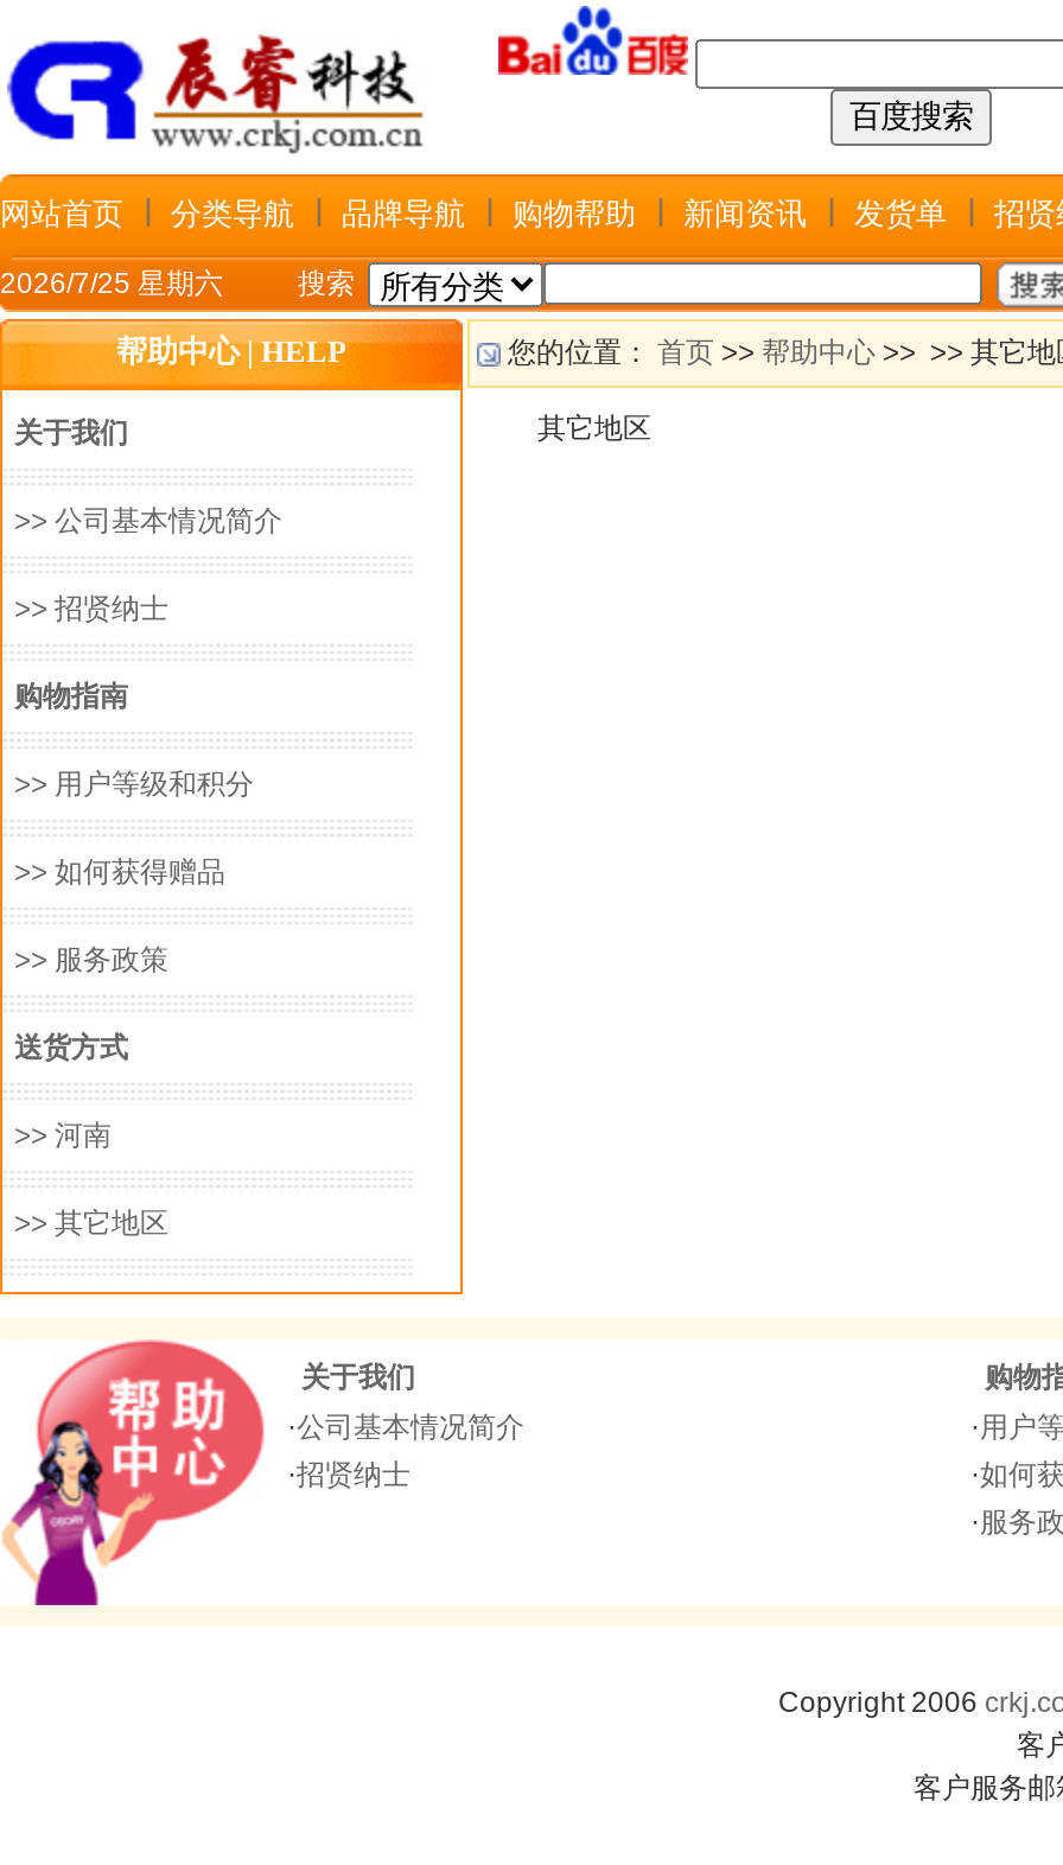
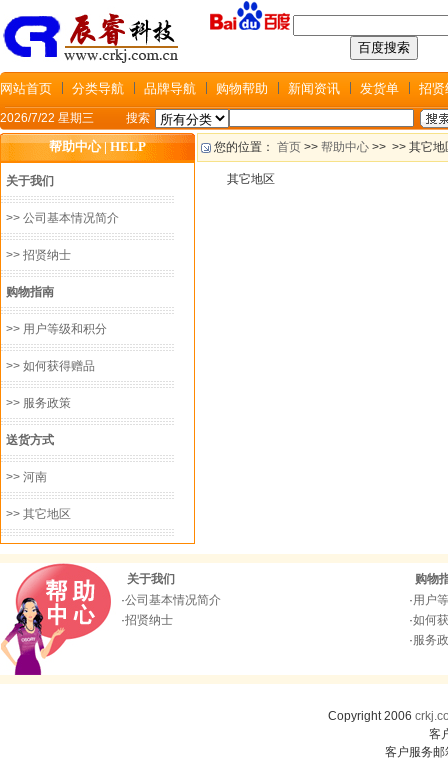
[0,267,223,300] 2026/7/25 星期六 -> [0,111,94,125] 2026/7/22 星期三

